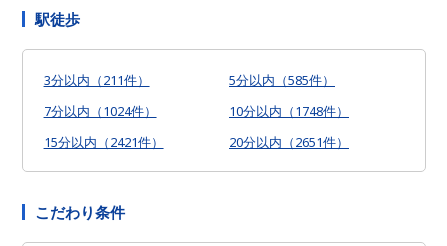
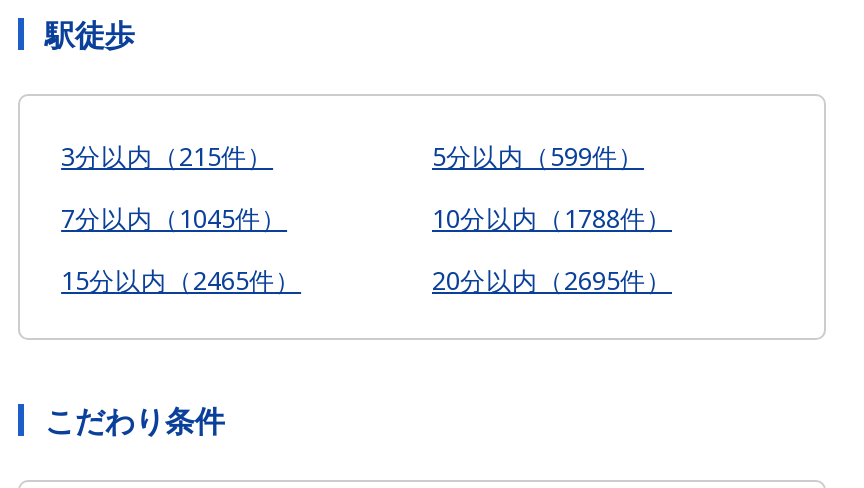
[43,72,149,89] 3分以内（211件） -> [61,140,273,174] 3分以内（215件）
[229,72,335,89] 5分以内（585件） -> [432,140,644,174] 5分以内（599件）
[43,103,156,120] 7分以内（1024件） -> [61,202,287,236] 7分以内（1045件）
[229,103,349,120] 10分以内（1748件） -> [432,202,672,236] 10分以内（1788件）
[43,134,163,151] 15分以内（2421件） -> [61,264,301,298] 15分以内（2465件）
[229,134,349,151] 20分以内（2651件） -> [432,264,672,298] 20分以内（2695件）

